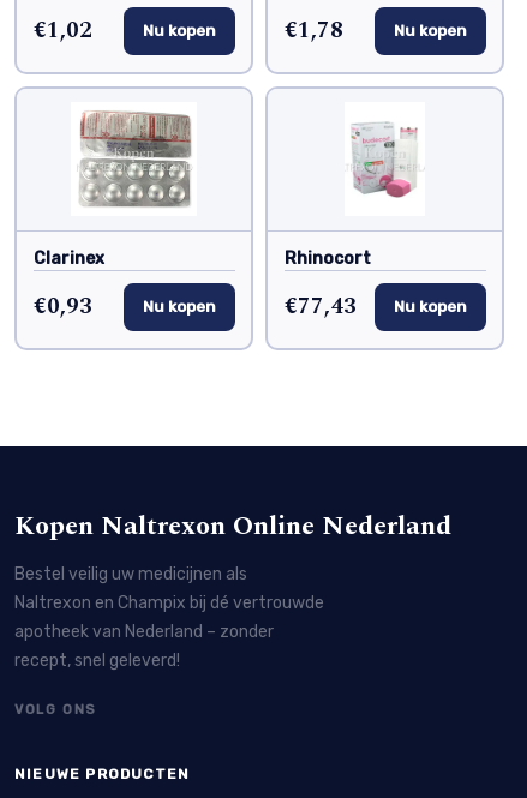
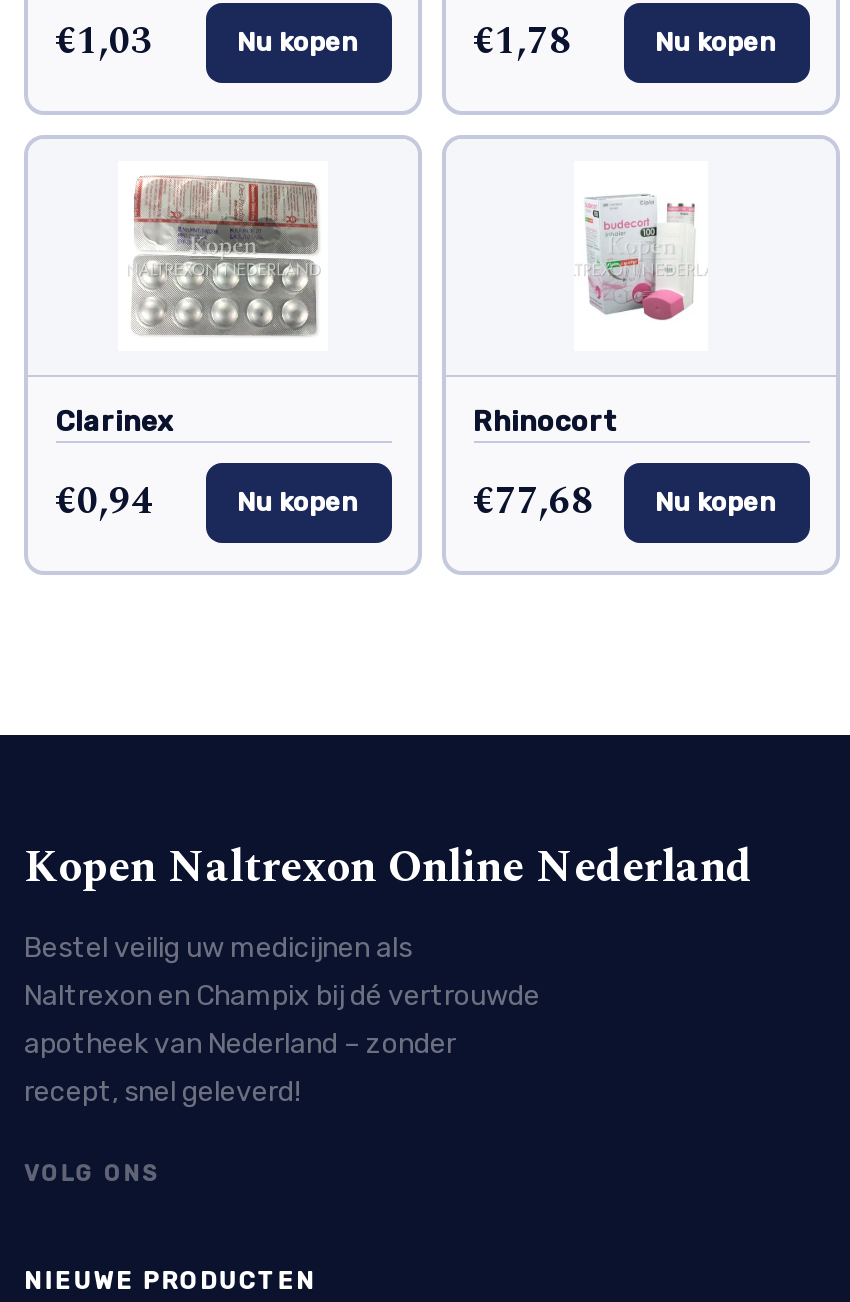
[33,13,92,48] €1,02 -> [55,13,153,71] €1,03
[33,289,92,324] €0,93 -> [55,473,153,531] €0,94
[284,289,356,324] €77,43 -> [473,473,593,531] €77,68

